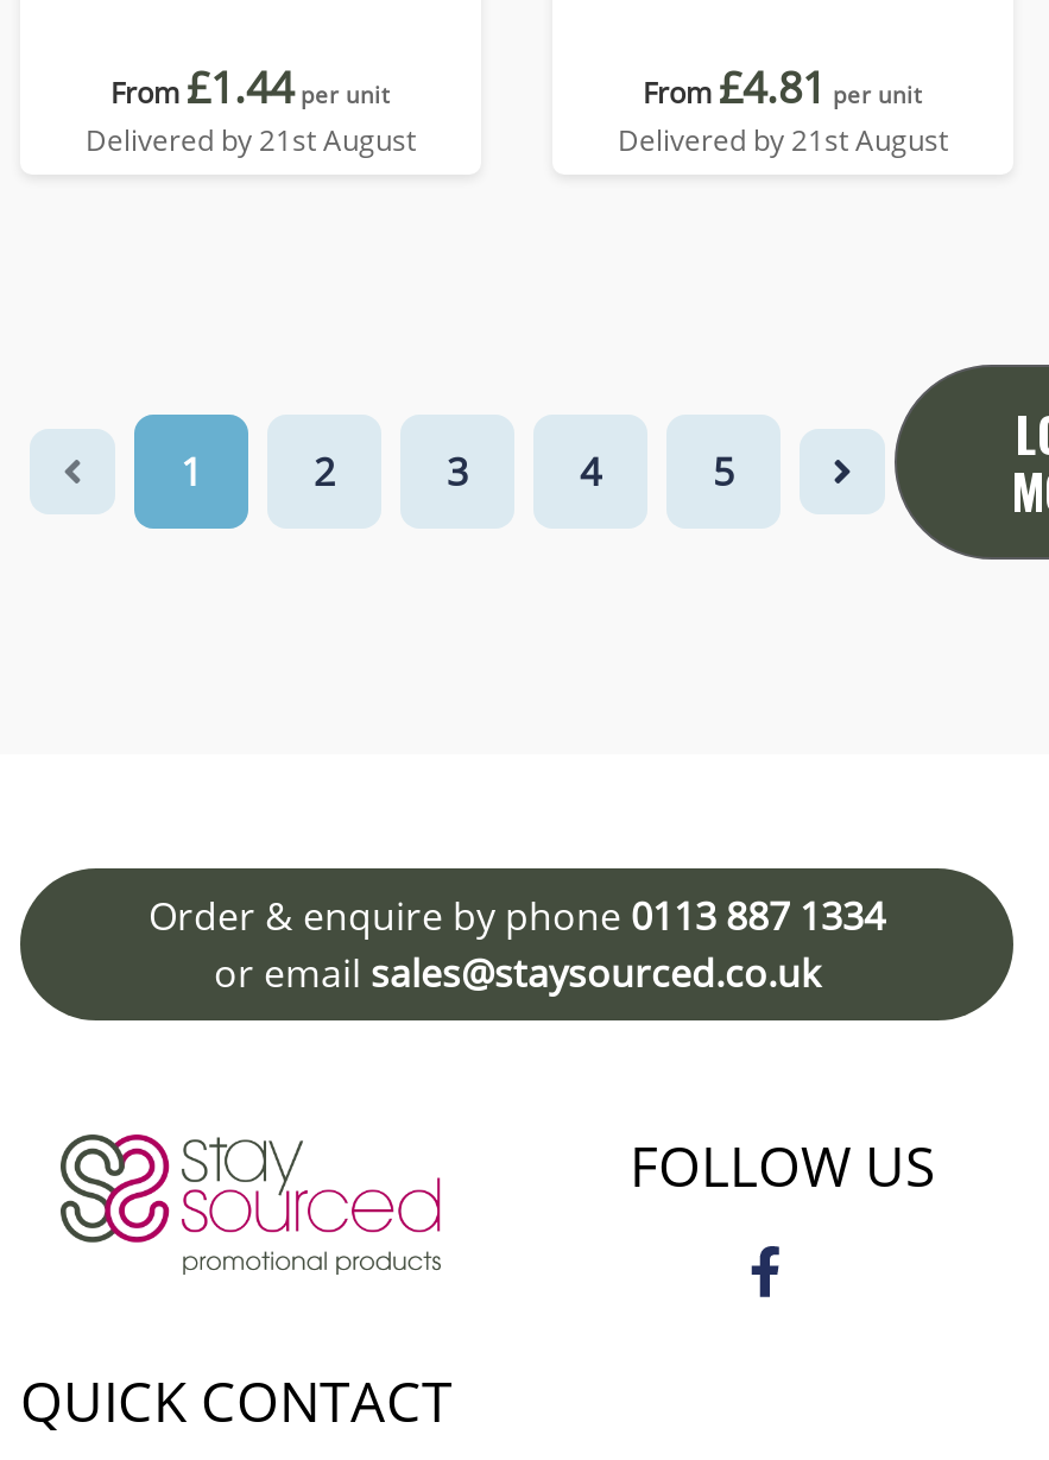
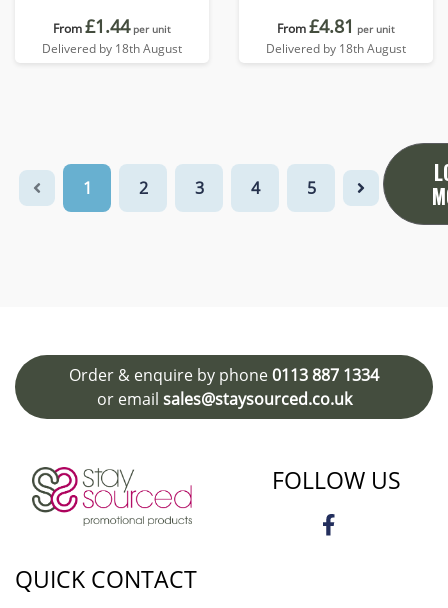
[86,120,416,160] Delivered by 21st August -> [42,40,182,57] Delivered by 18th August
[618,120,948,160] Delivered by 21st August -> [266,40,406,57] Delivered by 18th August

